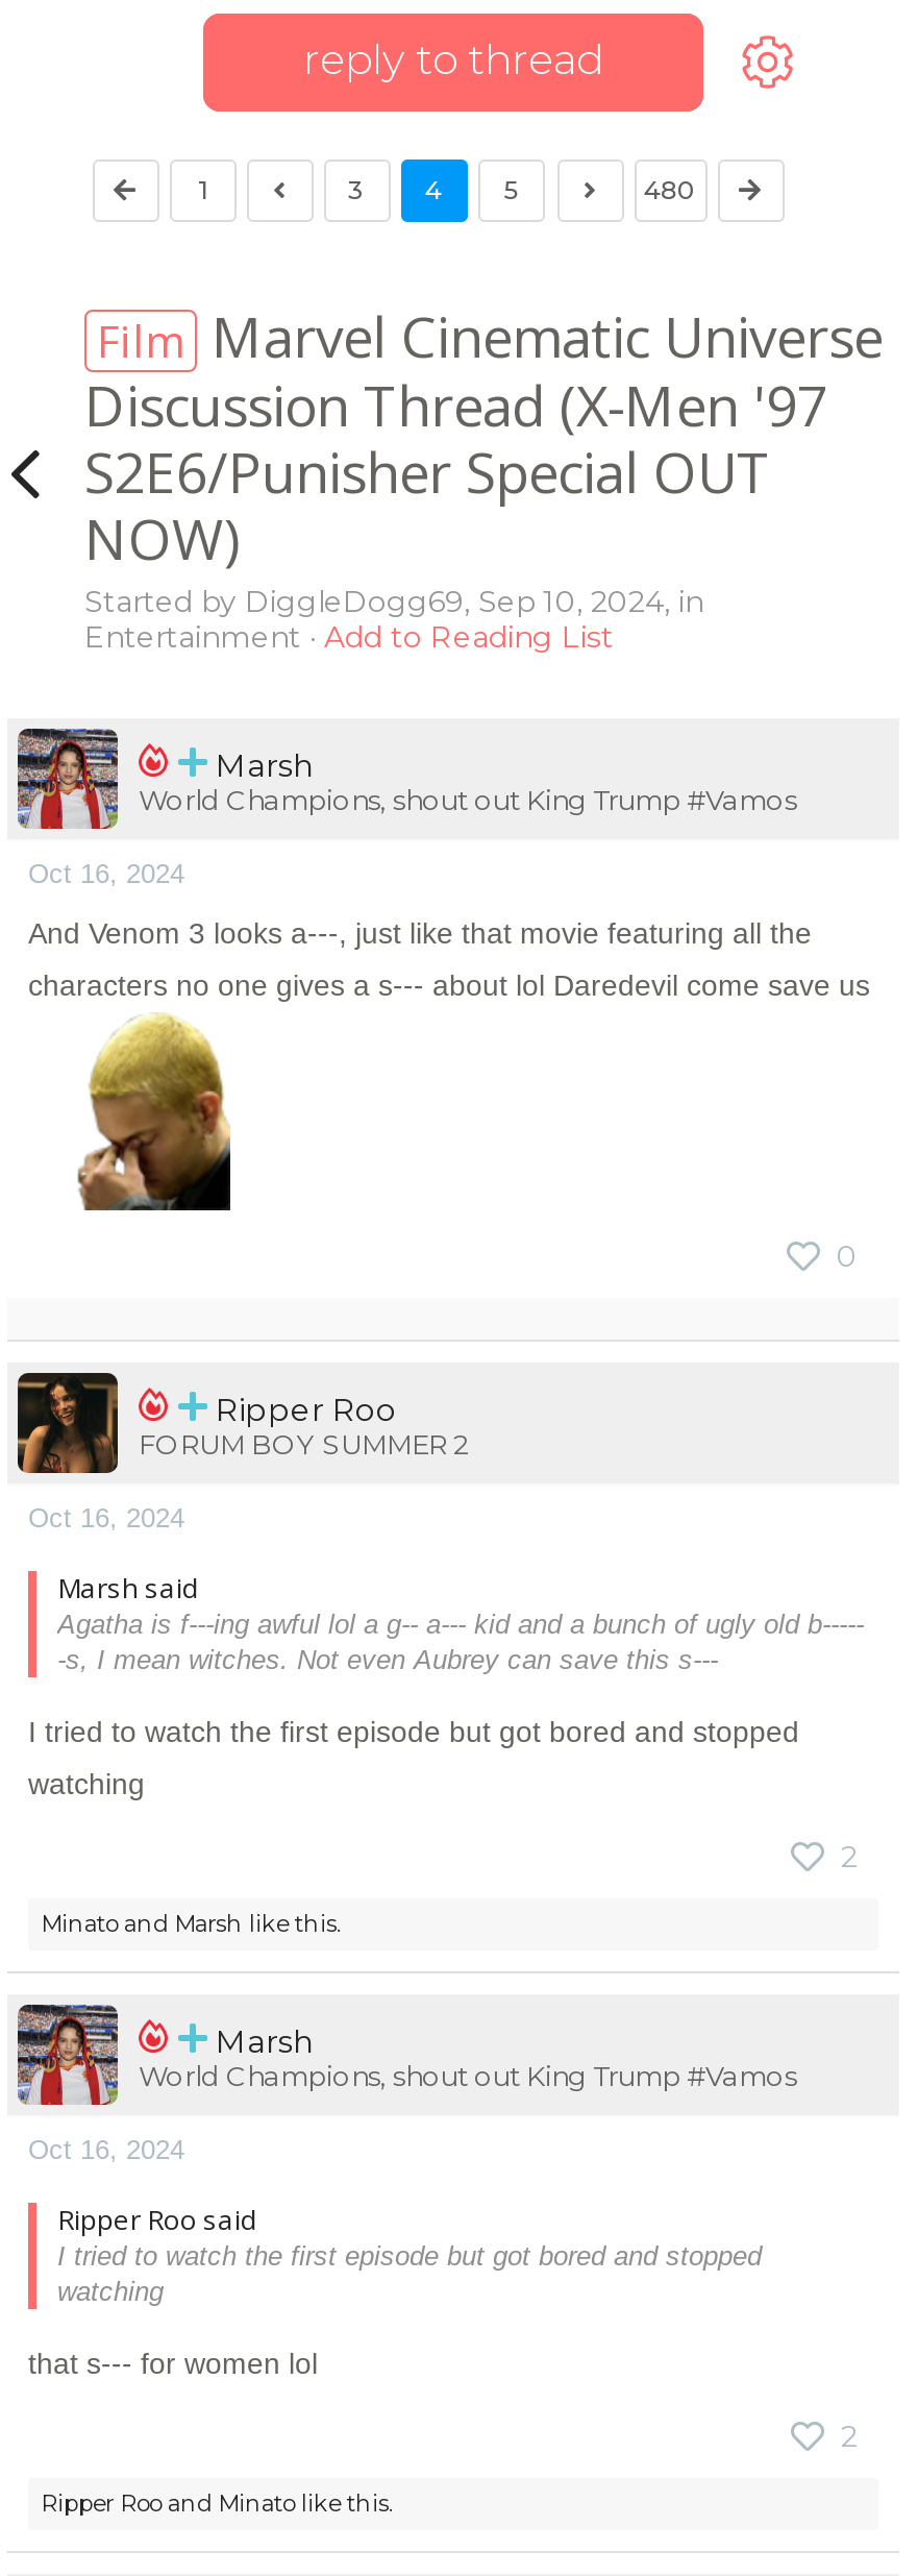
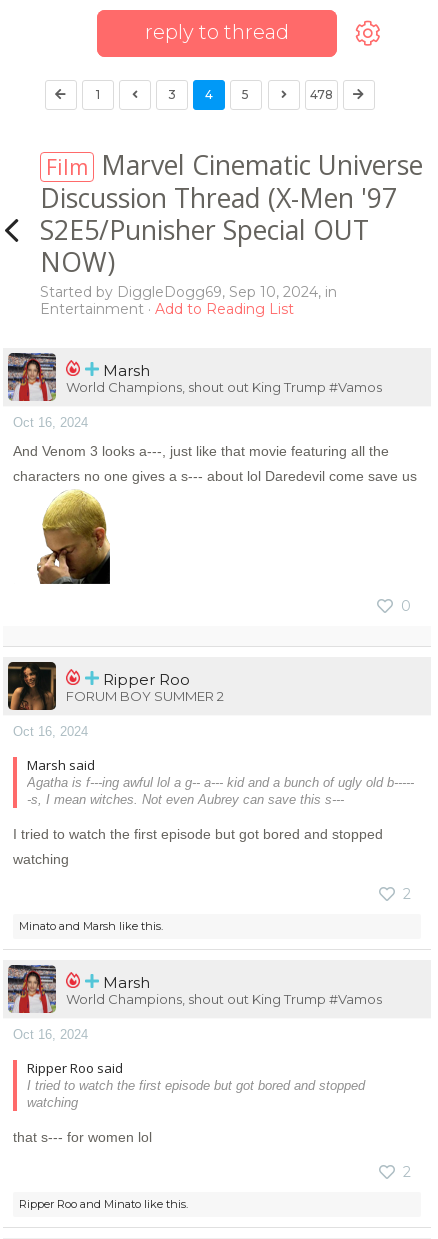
[644,174,696,205] 480 -> [309,87,332,102] 478
[84,435,770,510] S2E6/Punisher Special OUT -> [40,212,369,248] S2E5/Punisher Special OUT

